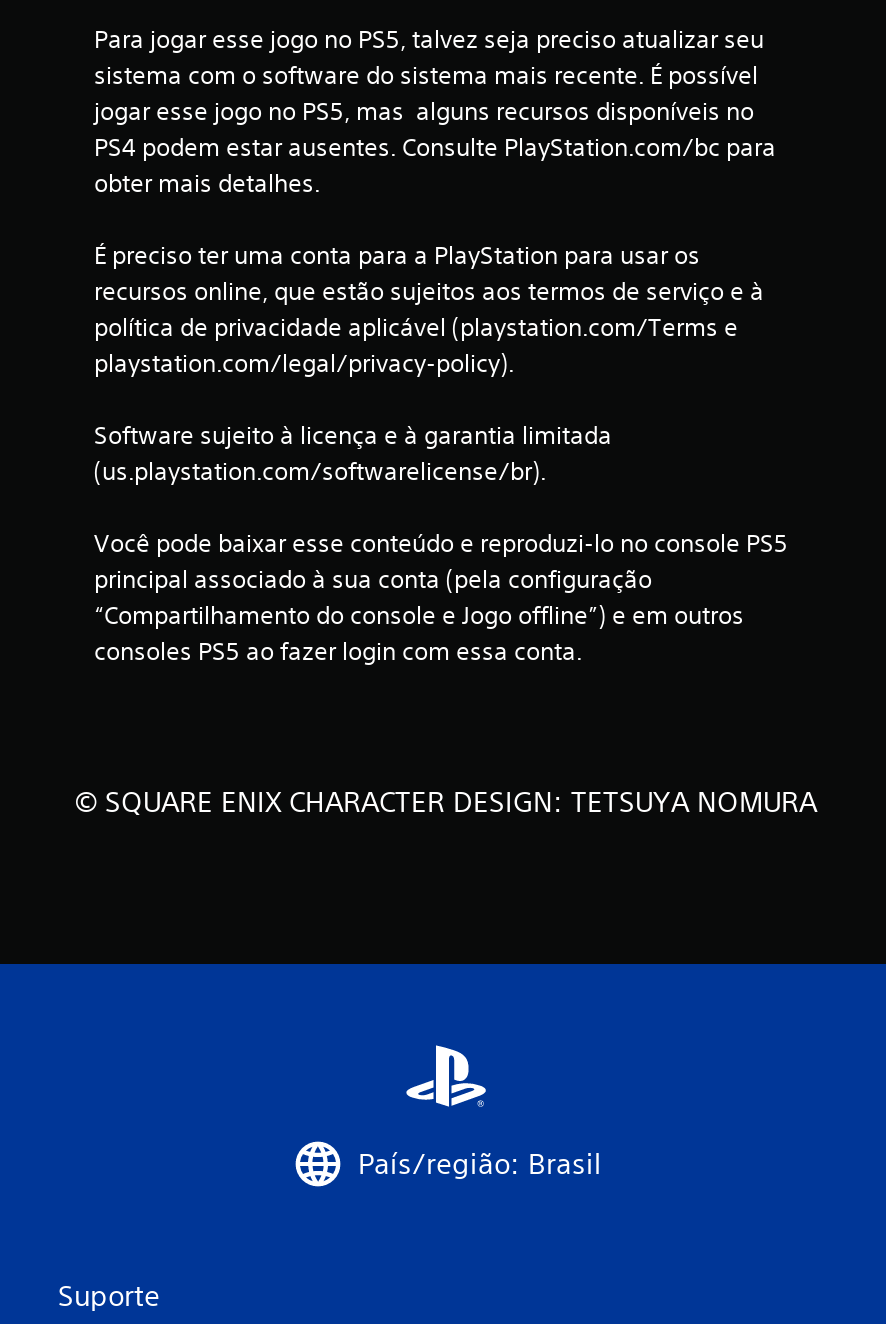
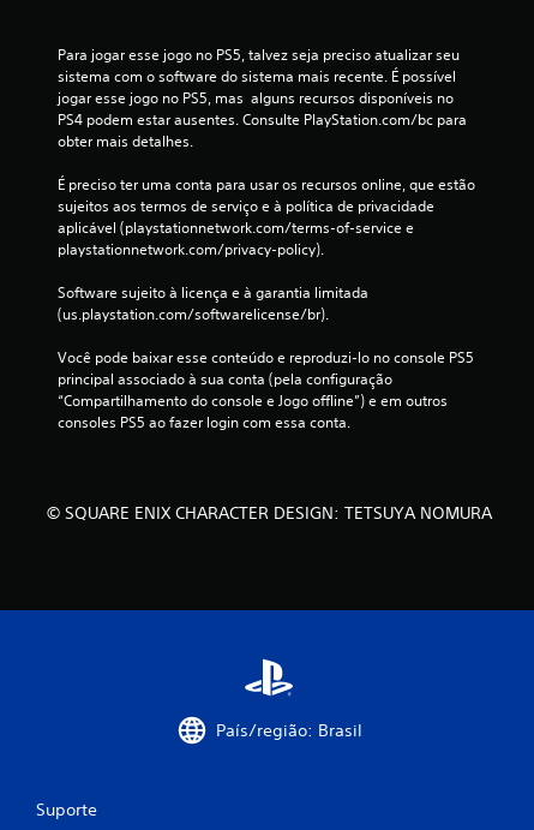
[94,238,764,380] É preciso ter uma conta para a PlayStation para usar os | recursos online, que estão sujeitos aos termos de serviço e à | política de privacidade aplicável (playstation.com/Terms e | playstation.com/legal/privacy-policy). -> [58,174,475,259] É preciso ter uma conta para usar os recursos online, que estão | sujeitos aos termos de serviço e à política de privacidade | aplicável (playstationnetwork.com/terms-of-service e | playstationnetwork.com/privacy-policy).

